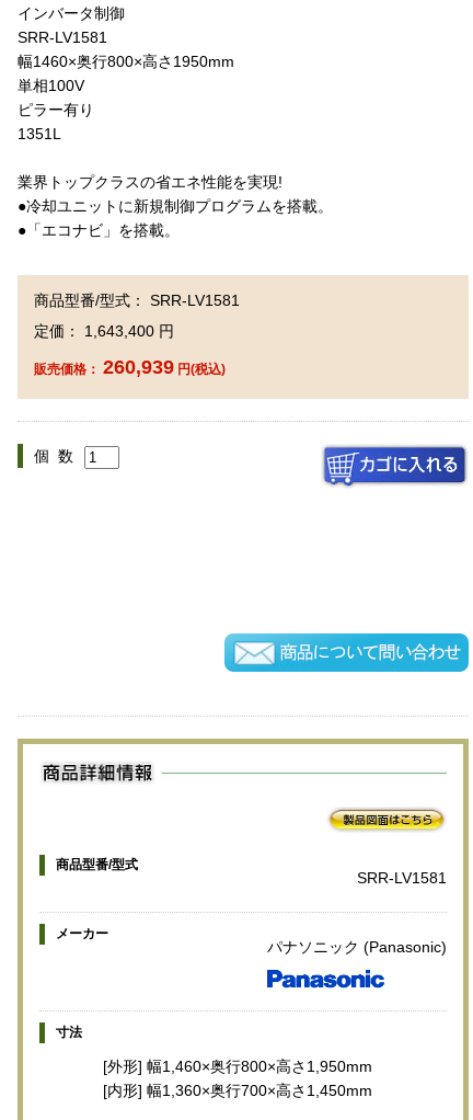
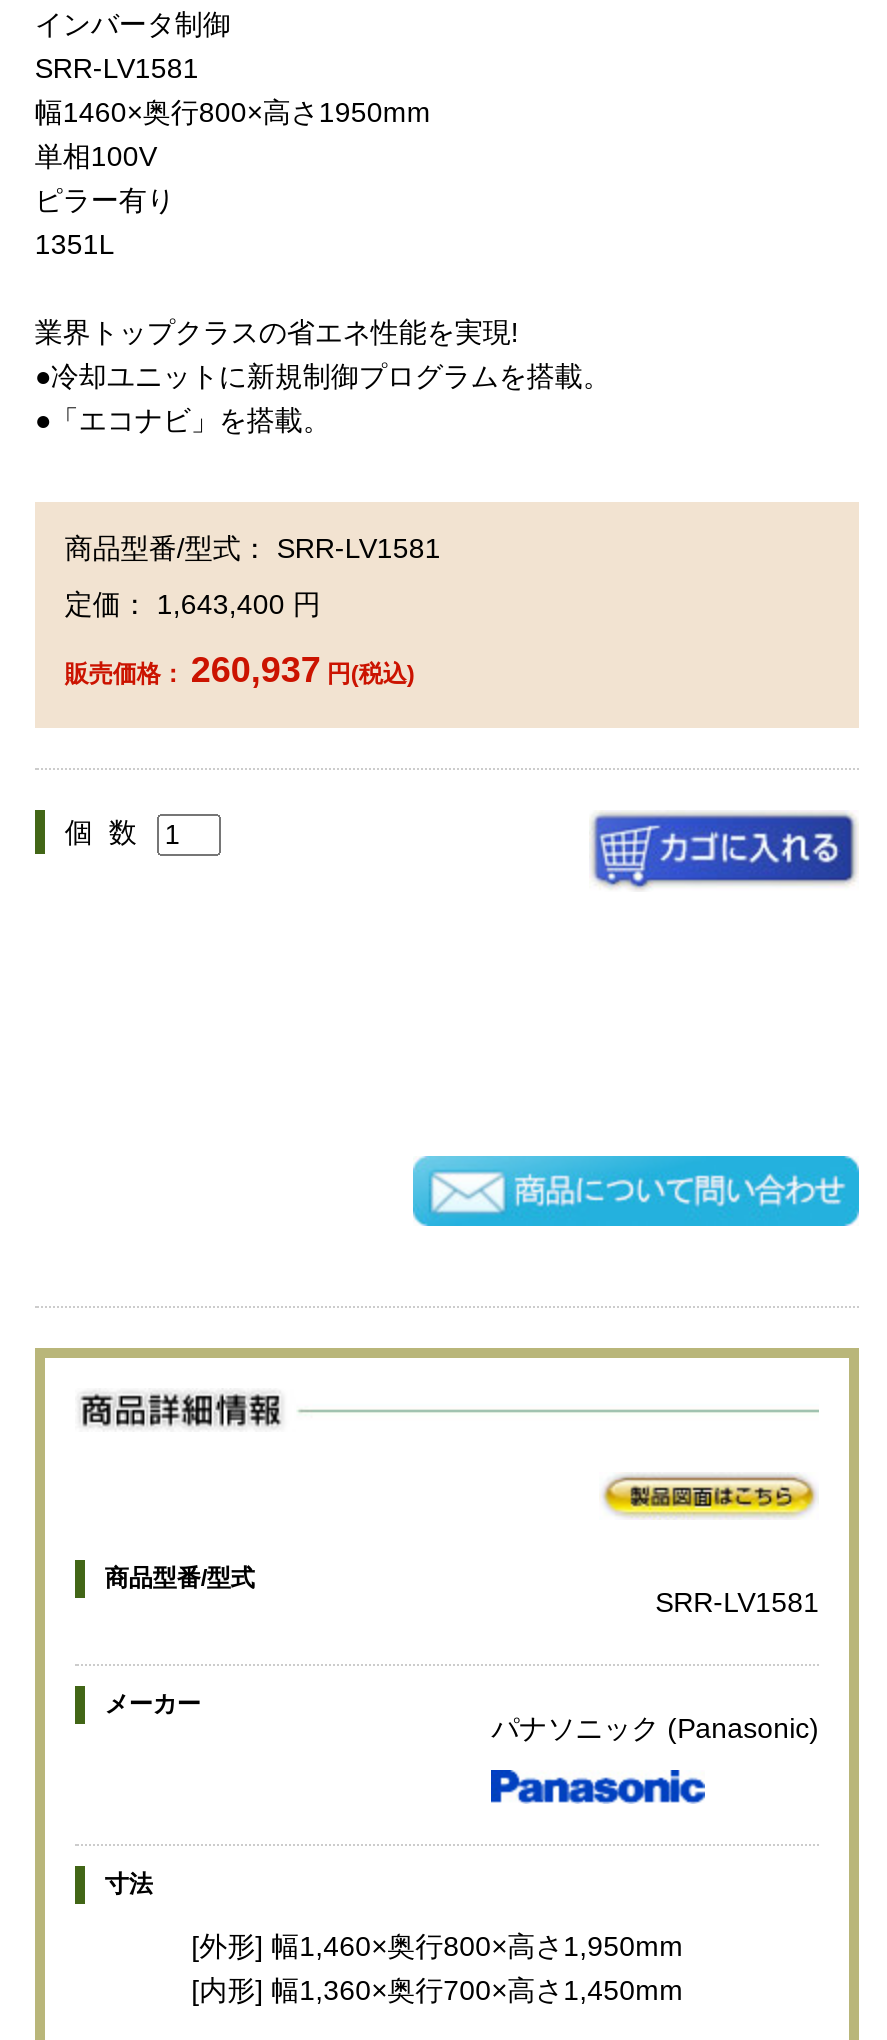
[34,356,225,378] 販売価格：260,939円(税込) -> [65,650,415,690] 販売価格：260,937円(税込)

